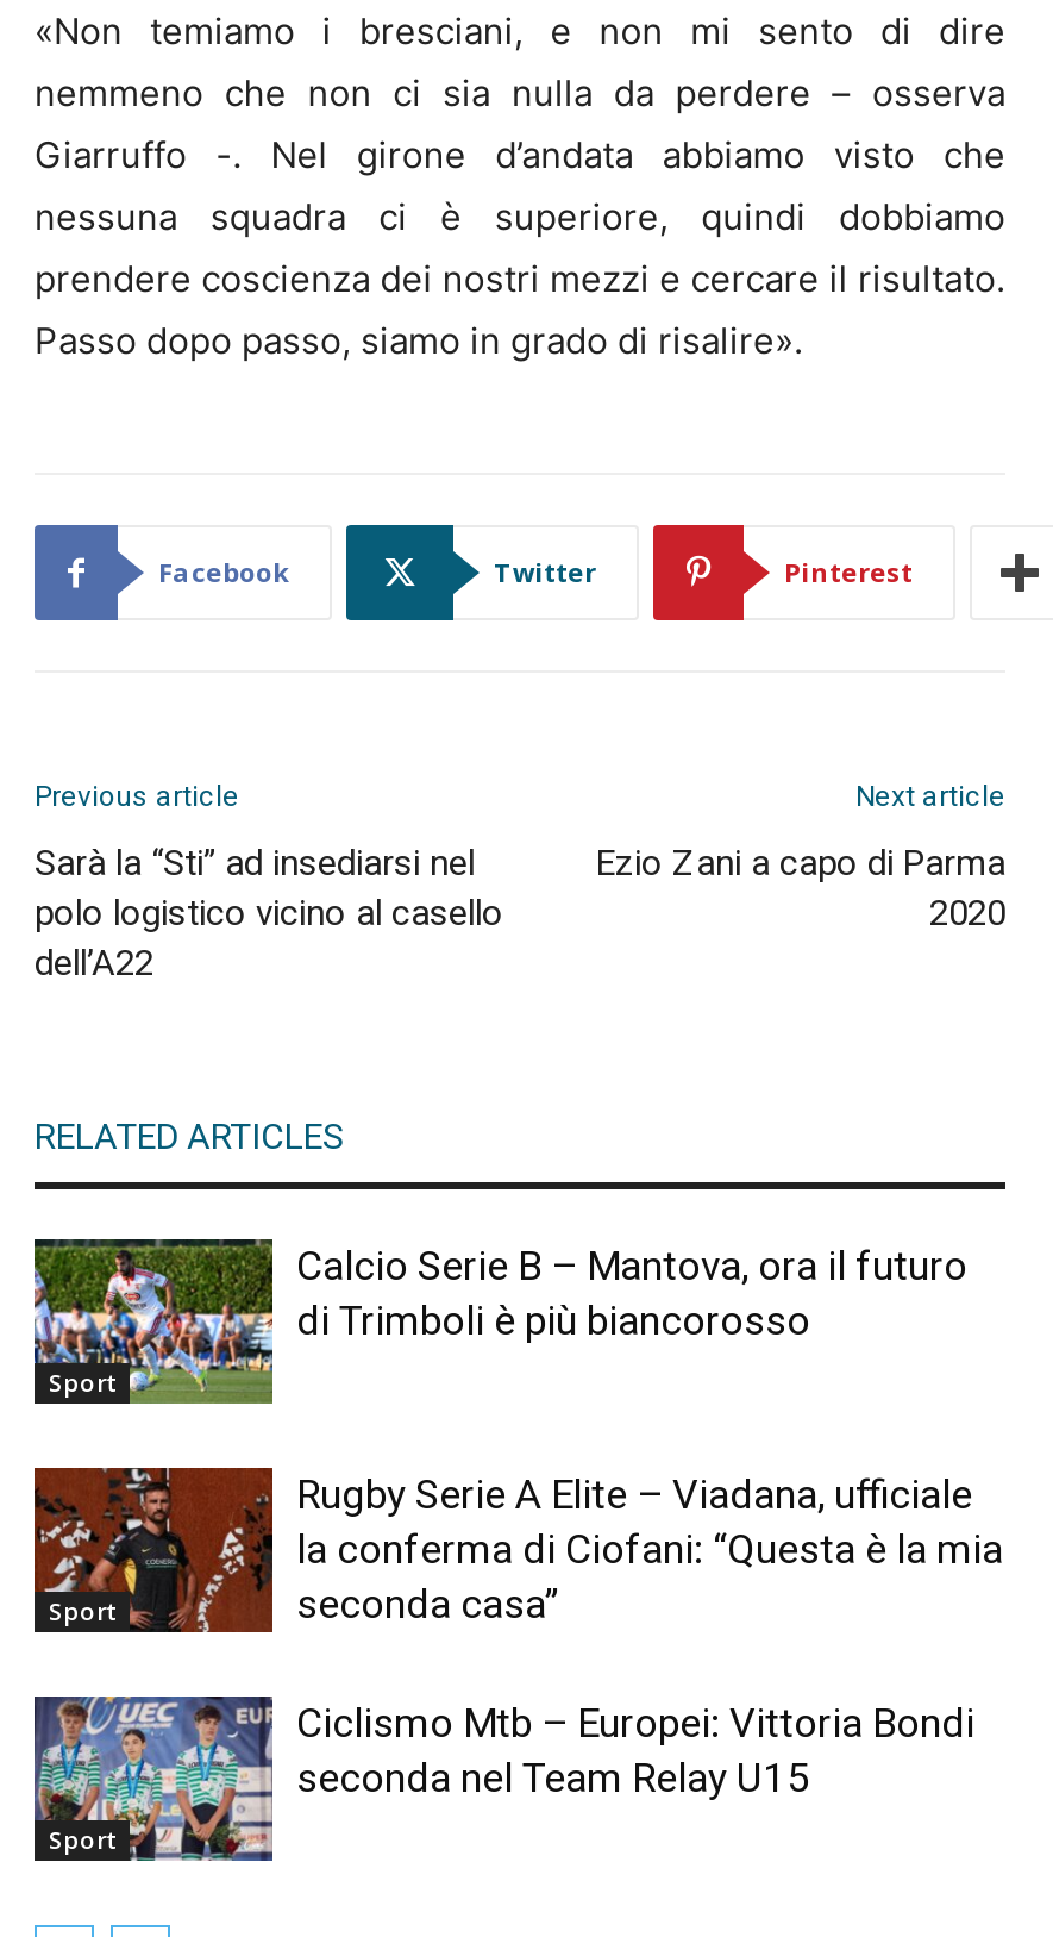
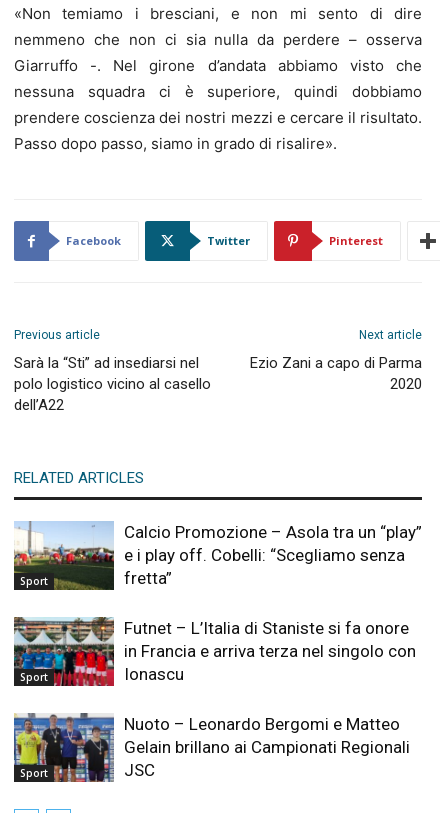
[32,1236,967,1405] [image] | Calcio Serie B – Mantova, ora il futuro | di Trimboli è più biancorosso -> [14,520,422,591] [image] | Calcio Promozione – Asola tra un “play” | e i play off. Cobelli: “Scegliamo senza | fretta”
[32,1464,1003,1636] [image] | Rugby Serie A Elite – Viadana, ufficiale | la conferma di Ciofani: “Questa è la mia | seconda casa” -> [13,616,416,687] [image] | Futnet – L’Italia di Staniste si fa onore | in Francia e arriva terza nel singolo con | Ionascu
[32,1693,974,1862] [image] | Ciclismo Mtb – Europei: Vittoria Bondi | seconda nel Team Relay U15 -> [14,712,410,783] [image] | Nuoto – Leonardo Bergomi e Matteo | Gelain brillano ai Campionati Regionali | JSC

